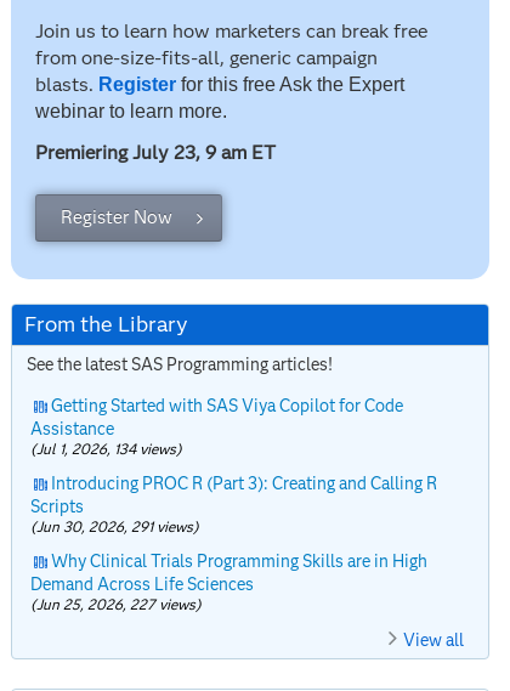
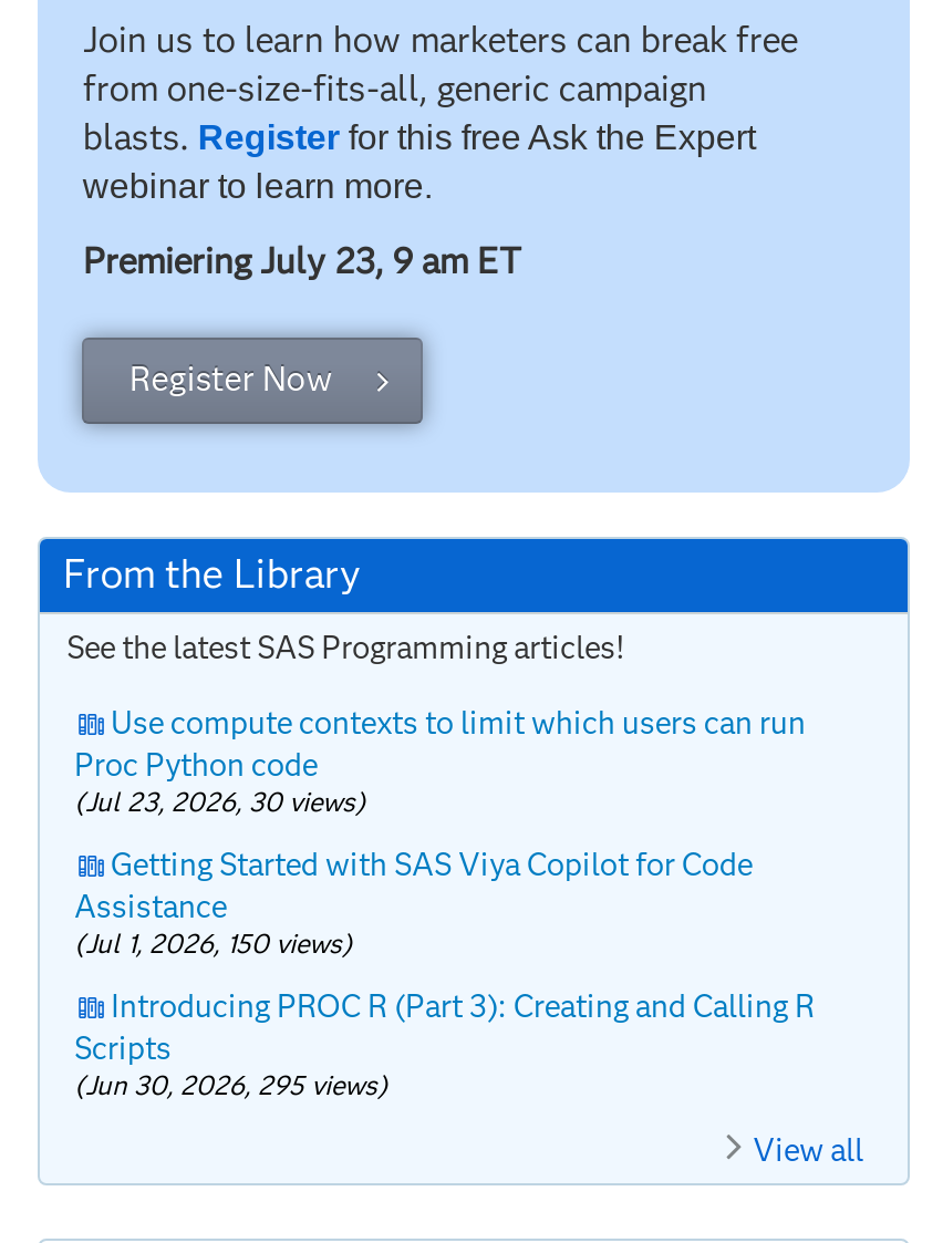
none -> [74,703,806,818] Use compute contexts to limit which users can run | Proc Python code | (Jul 23, 2026, 30 views)
moved [31,395,403,440] -> [74,845,753,926]: Getting Started with SAS Viya Copilot for Code | Assistance
[31,440,183,458] (Jul 1, 2026, 134 views) -> [74,926,353,960] (Jul 1, 2026, 150 views)
moved [31,472,437,517] -> [74,986,815,1068]: Introducing PROC R (Part 3): Creating and Calling R | Scripts
[31,517,427,613] (Jun 30, 2026, 291 views) | Why Clinical Trials Programming Skills are in High | Demand Across Life Sciences | (Jun 25, 2026, 227 views) -> [74,1068,388,1101] (Jun 30, 2026, 295 views)

